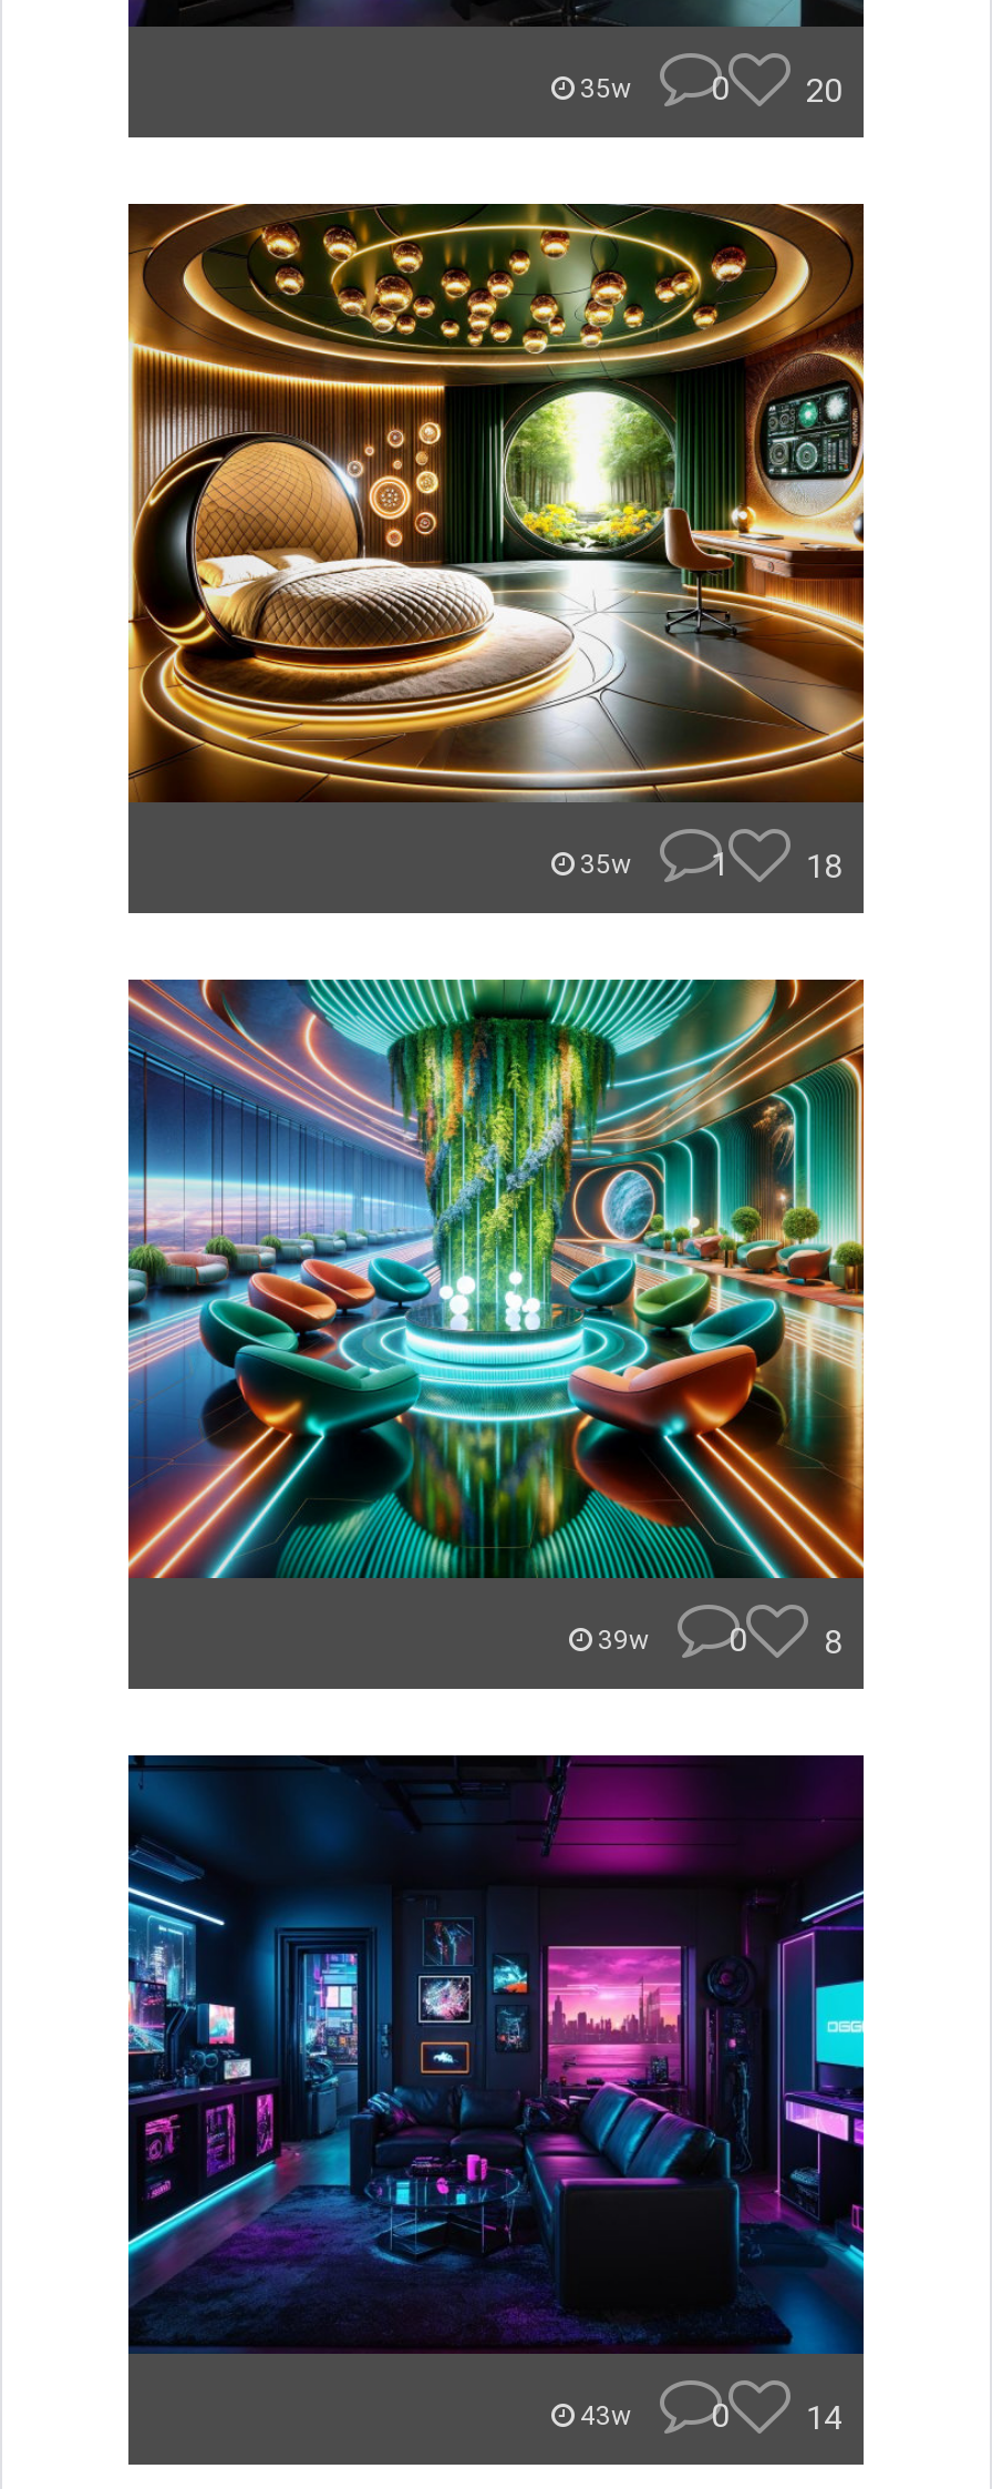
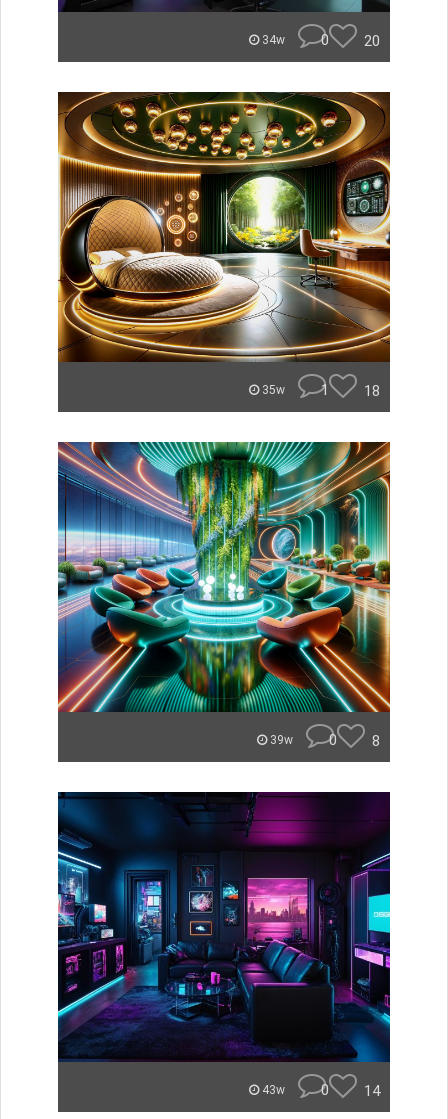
[573,73,638,104] 35w -> [259,33,288,47] 34w

